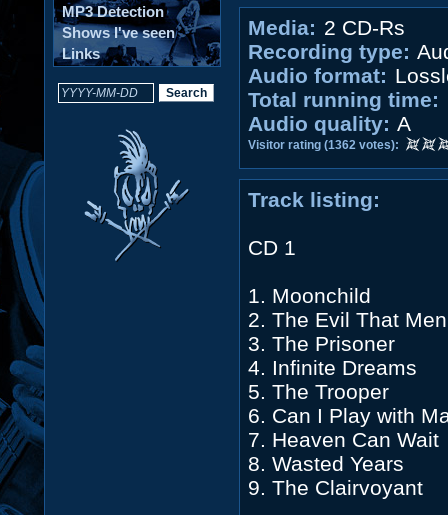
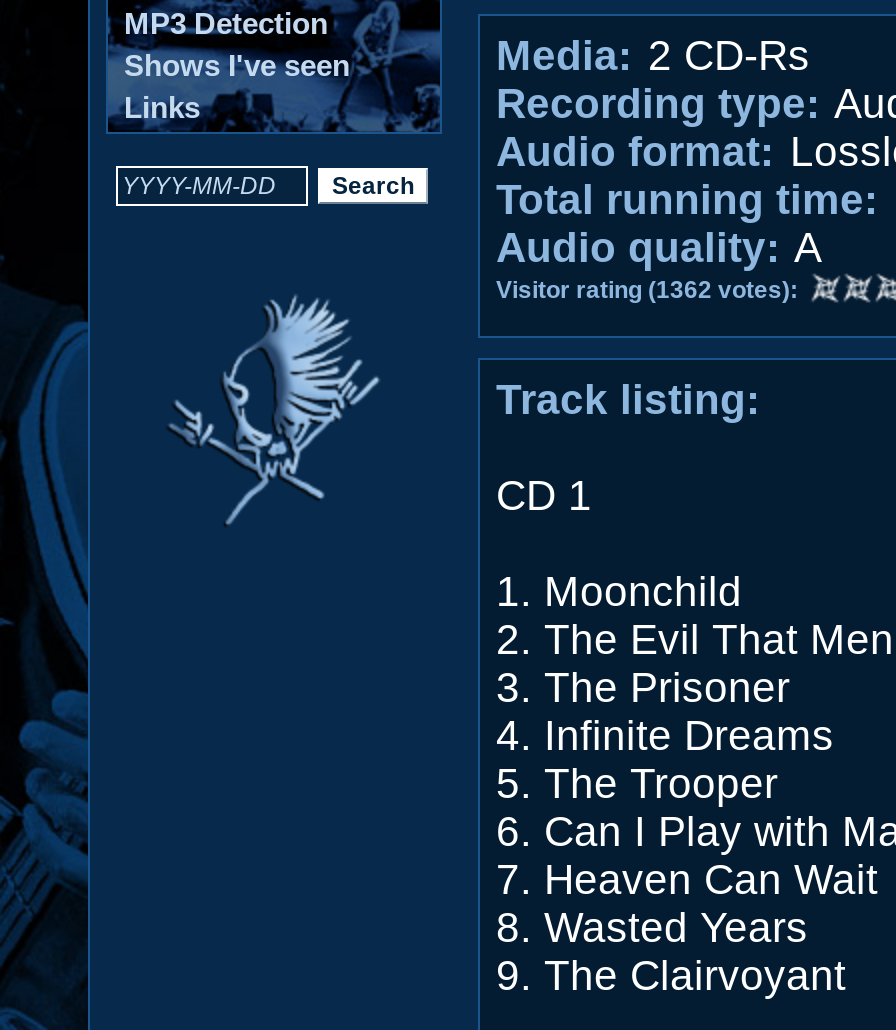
[85,129,186,249] [image] -> [172,260,378,472] [image]

